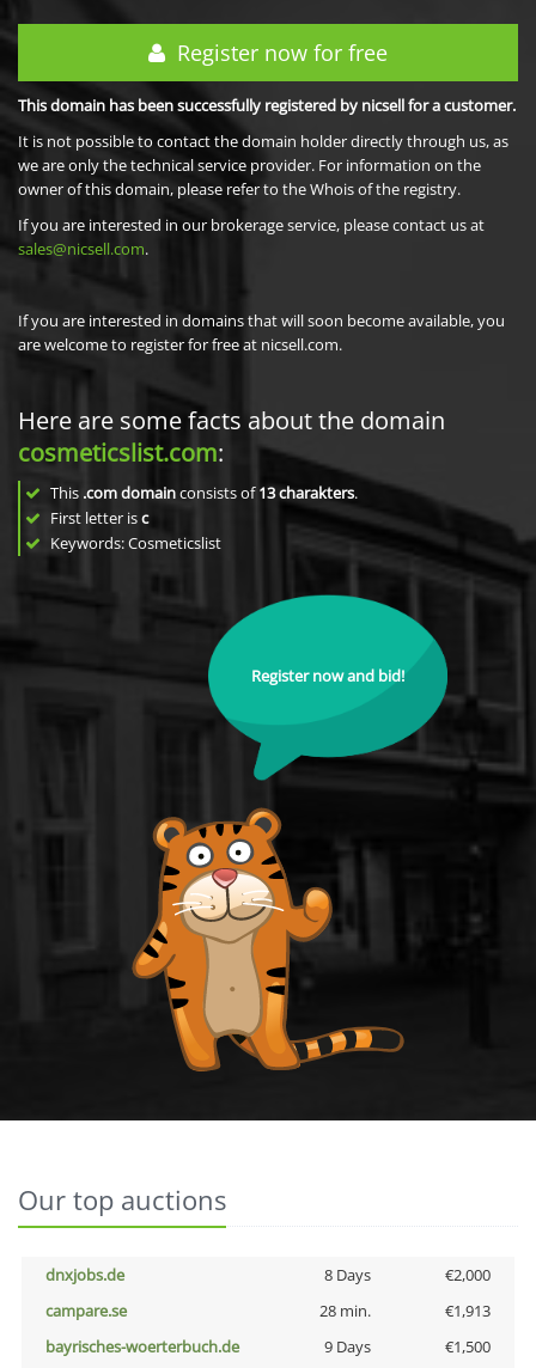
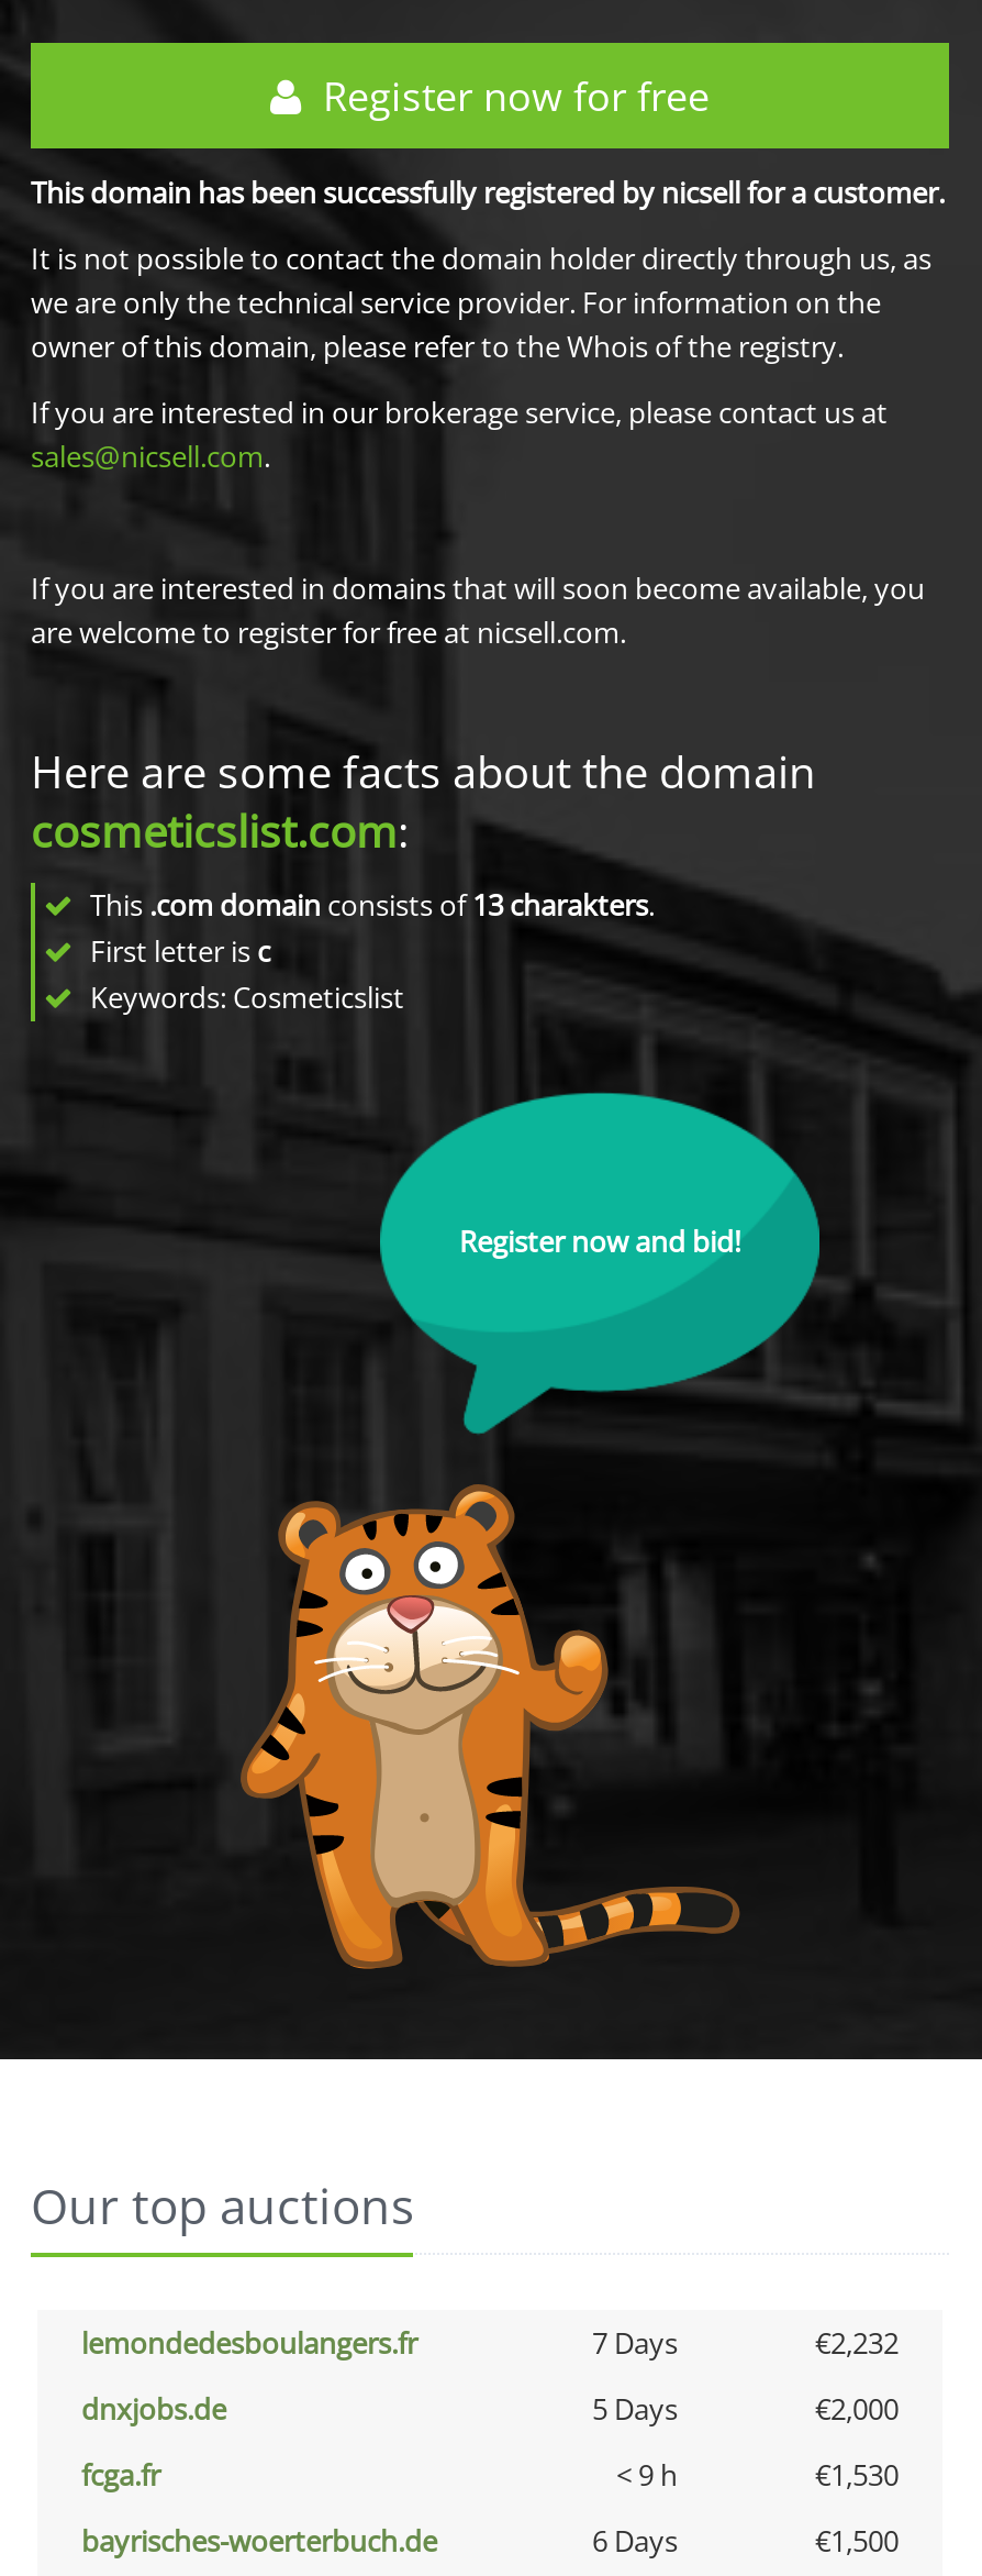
none -> [81,2323,899,2363] lemondedesboulangers.fr | 7 Days | €2,232
[324,1264,370,1285] 8 Days -> [592,2389,678,2429] 5 Days
[45,1300,491,1321] campare.se | 28 min. | €1,913 -> [81,2455,899,2495] fcga.fr | < 9 h | €1,530
[324,1336,370,1357] 9 Days -> [592,2521,678,2561] 6 Days

